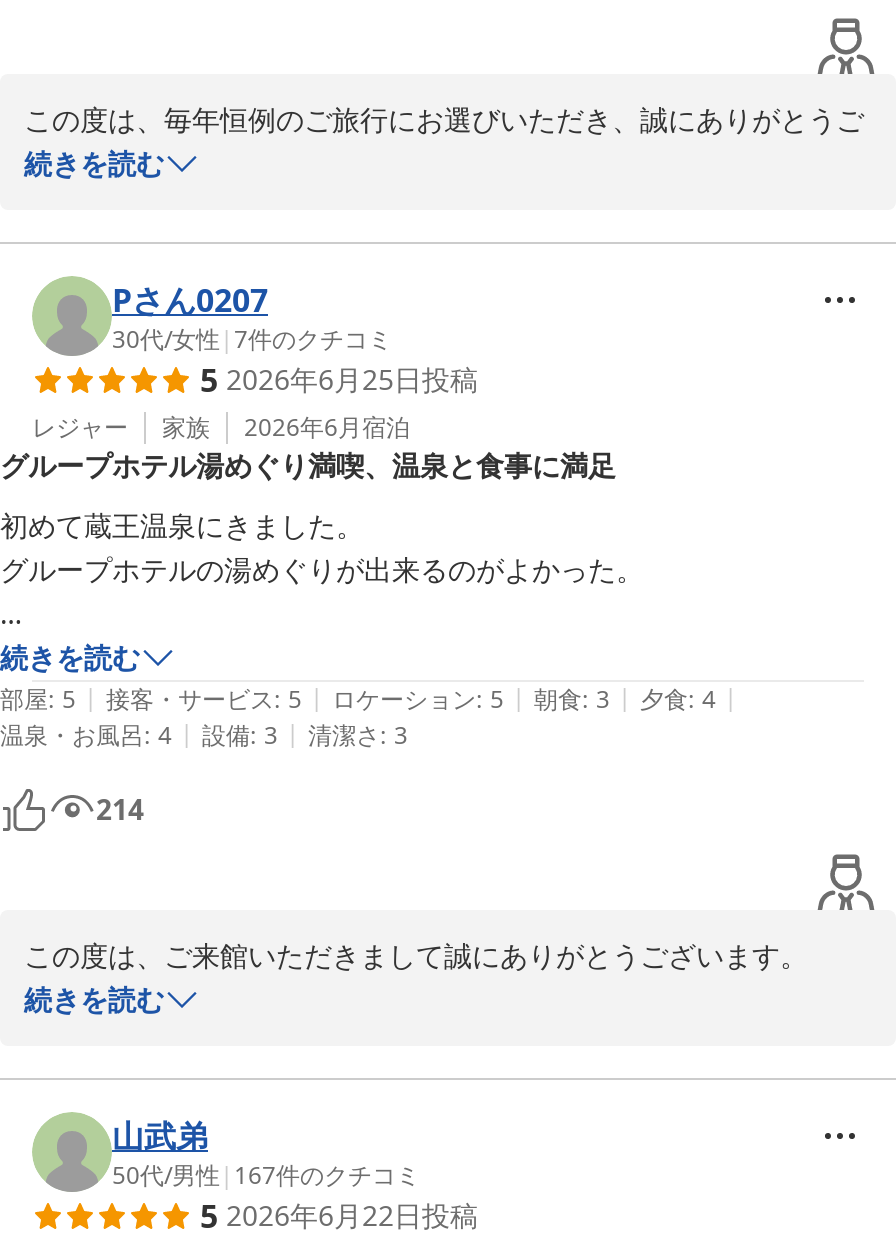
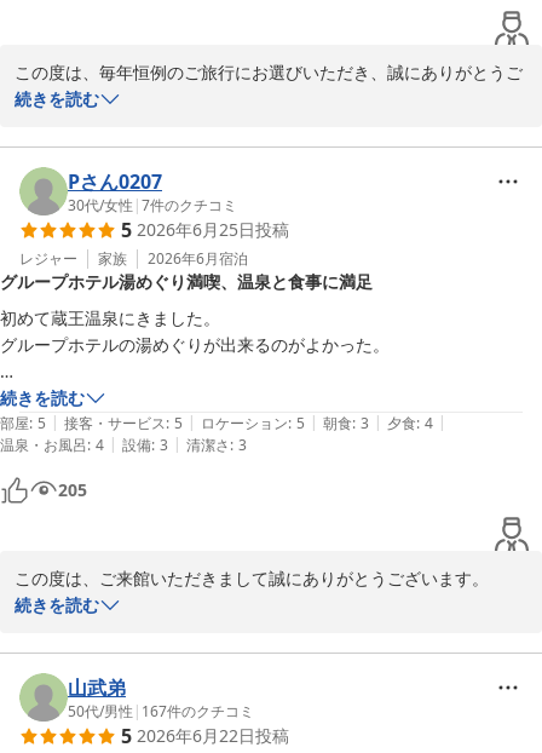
[96,790,144,828] 214 -> [58,478,87,501] 205

